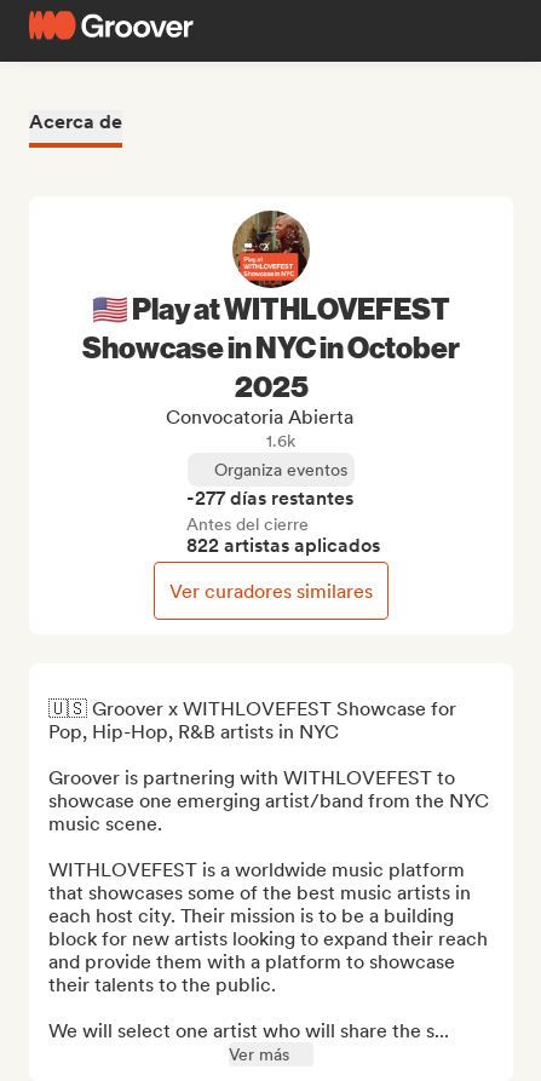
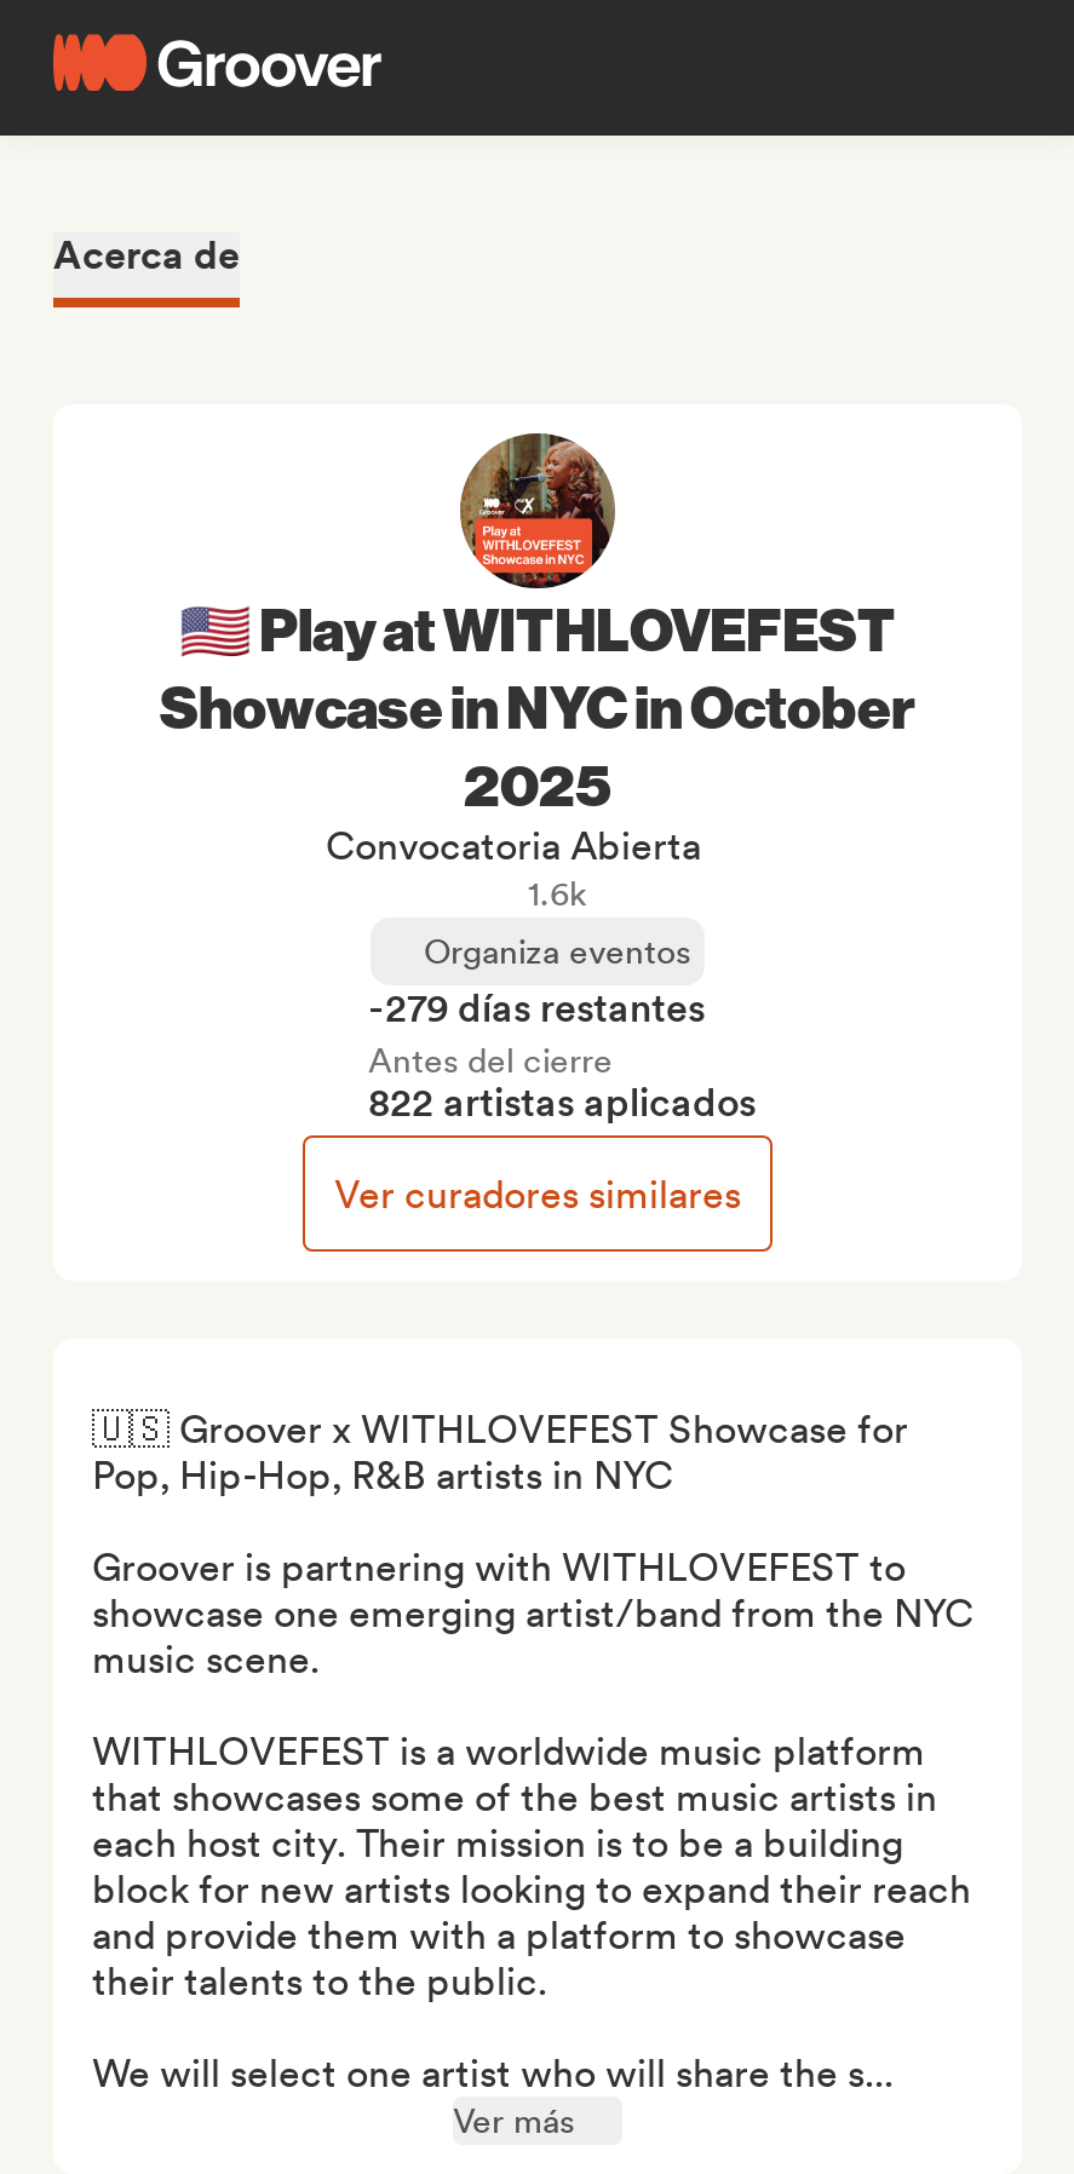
[186,487,353,510] -277 días restantes -> [368,985,705,1031] -279 días restantes

